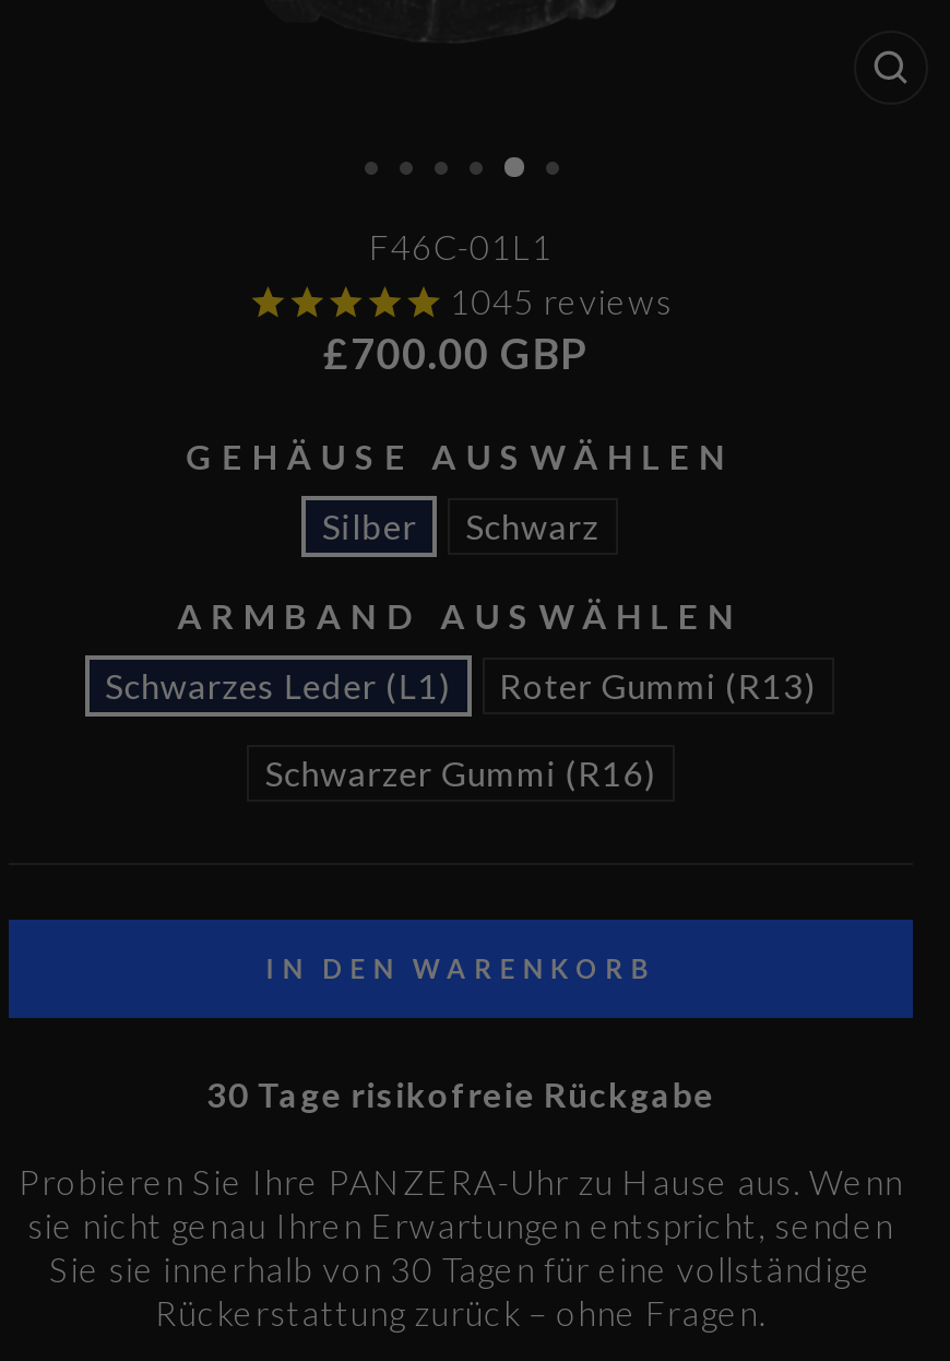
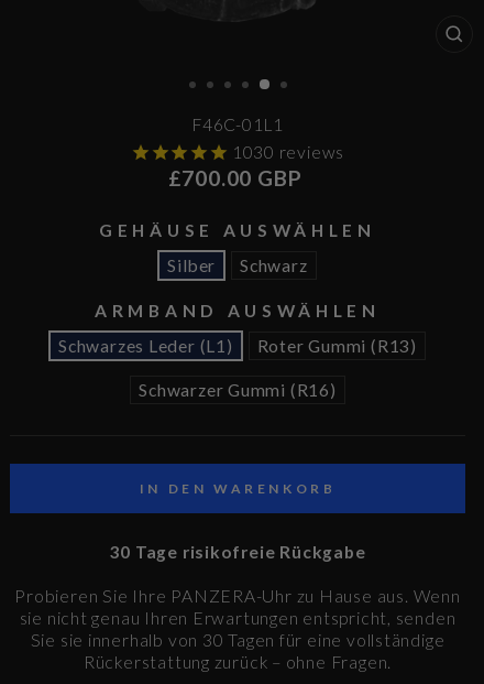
[449,281,673,320] 1045 reviews -> [232,142,345,161] 1030 reviews

